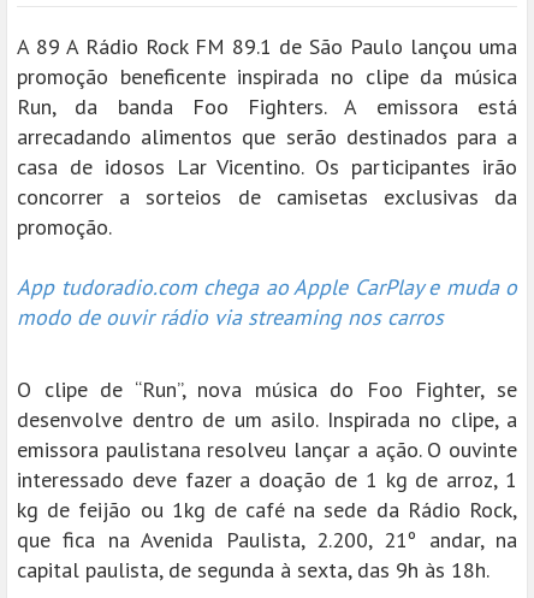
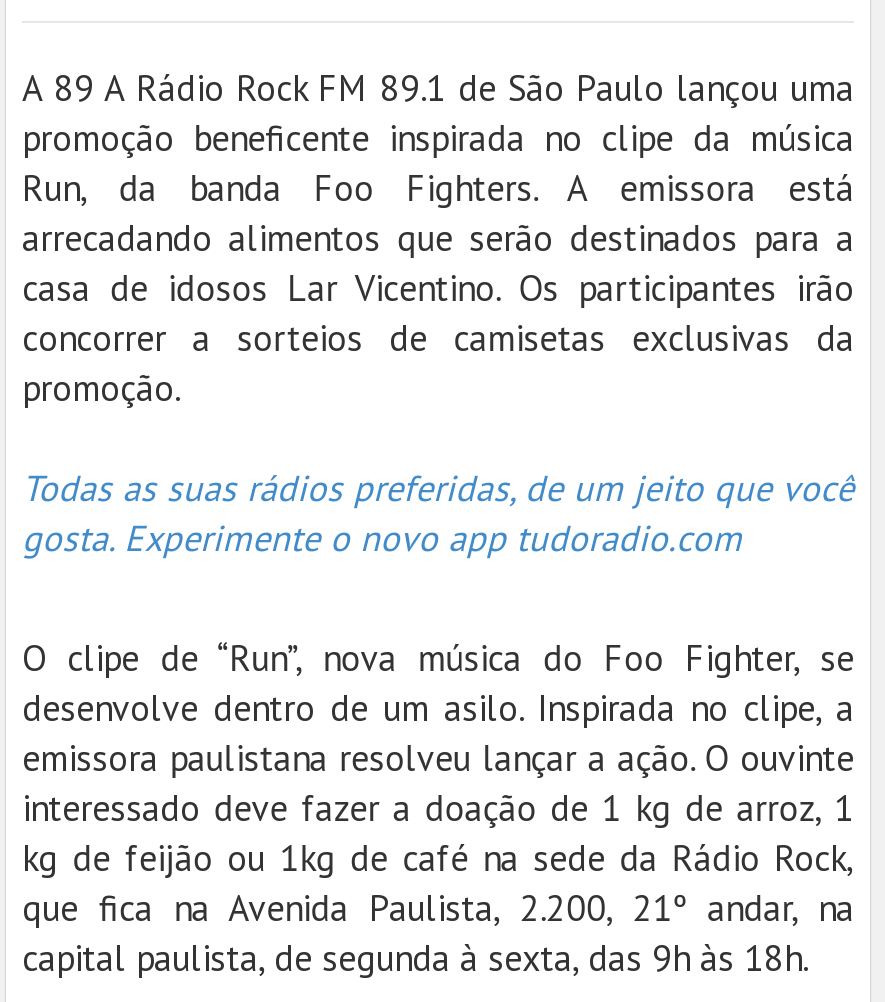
[17,273,517,331] App tudoradio.com chega ao Apple CarPlay e muda o | modo de ouvir rádio via streaming nos carros -> [22,465,854,561] Todas as suas rádios preferidas, de um jeito que você | gosta. Experimente o novo app tudoradio.com

